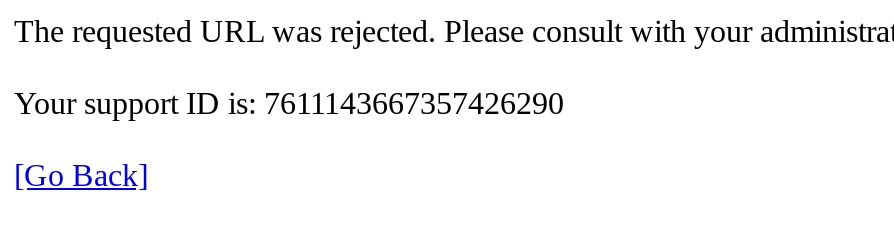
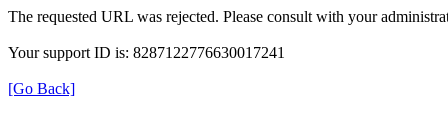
[14,86,564,120] Your support ID is: 7611143667357426290 -> [8,44,285,61] Your support ID is: 8287122776630017241

